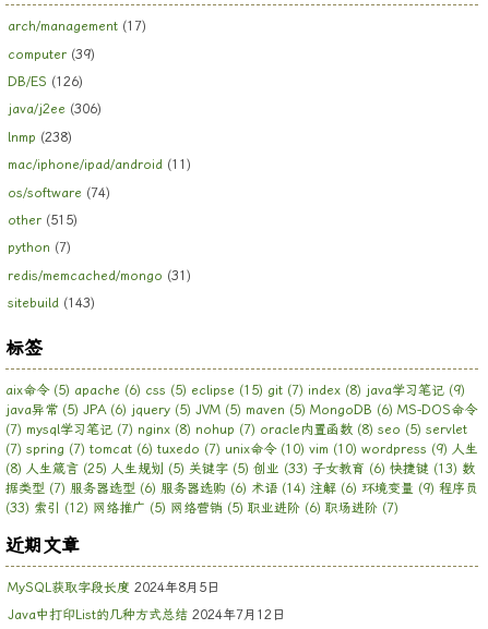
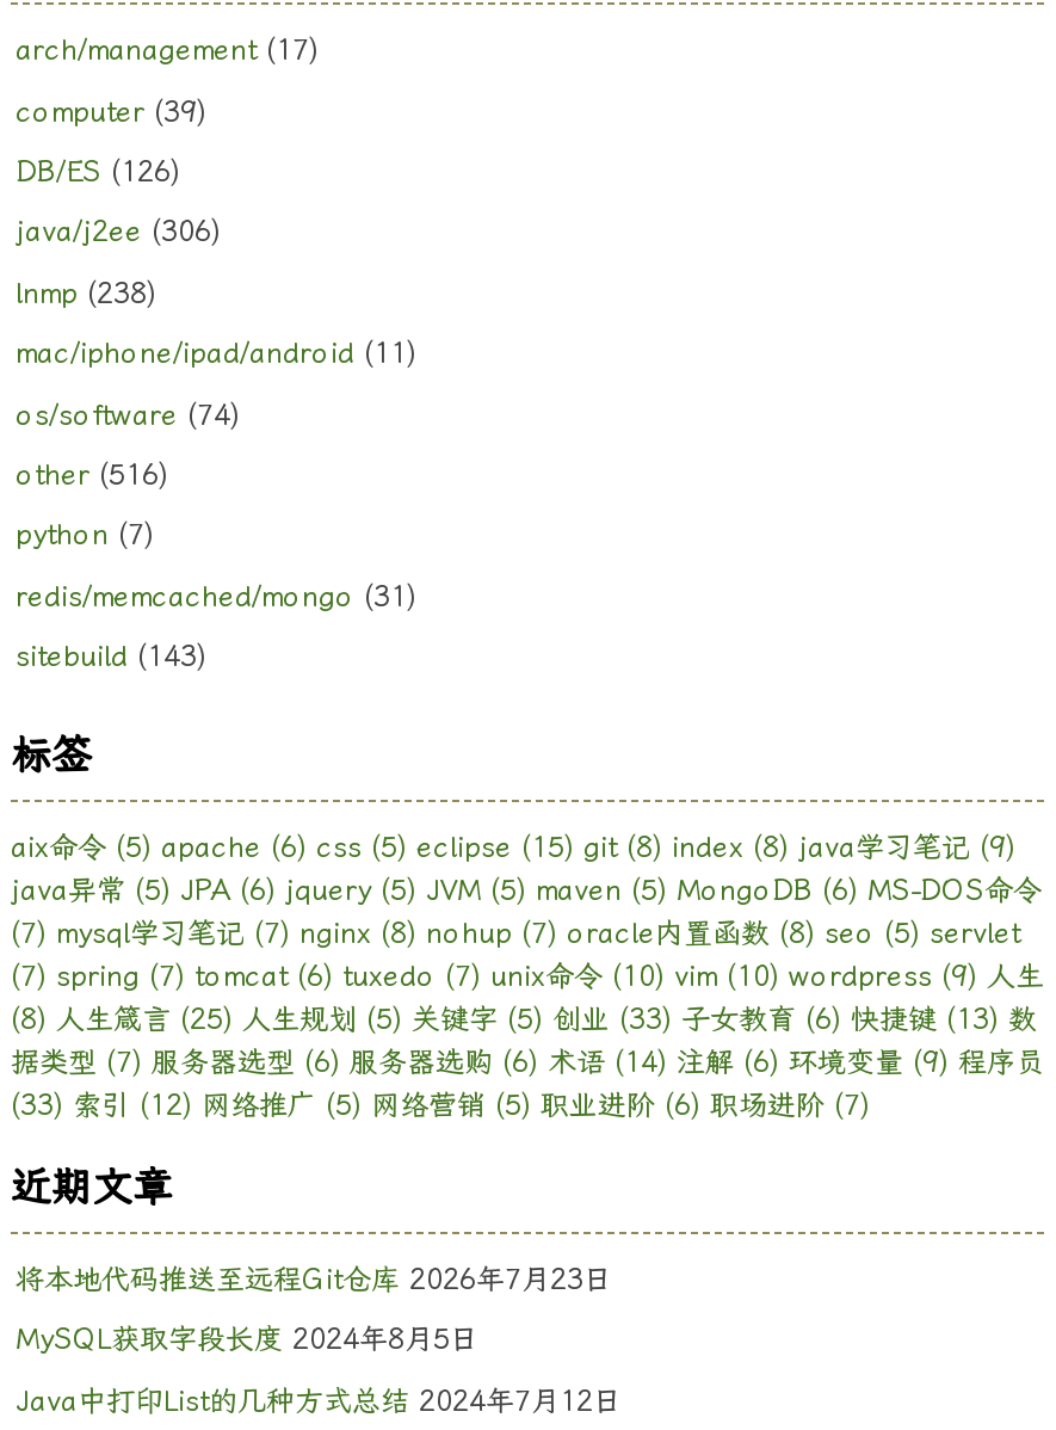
[8,213,78,228] other (515) -> [16,458,168,492] other (516)
[5,383,465,398] aix命令(5) apache (6) css (5) eclipse (15) git (7) index (8) java学习笔记(9) -> [11,831,1015,865] aix命令(5) apache (6) css (5) eclipse (15) git (8) index (8) java学习笔记(9)
none -> [16,1262,612,1296] 将本地代码推送至远程Git仓库 2026年7月23日

